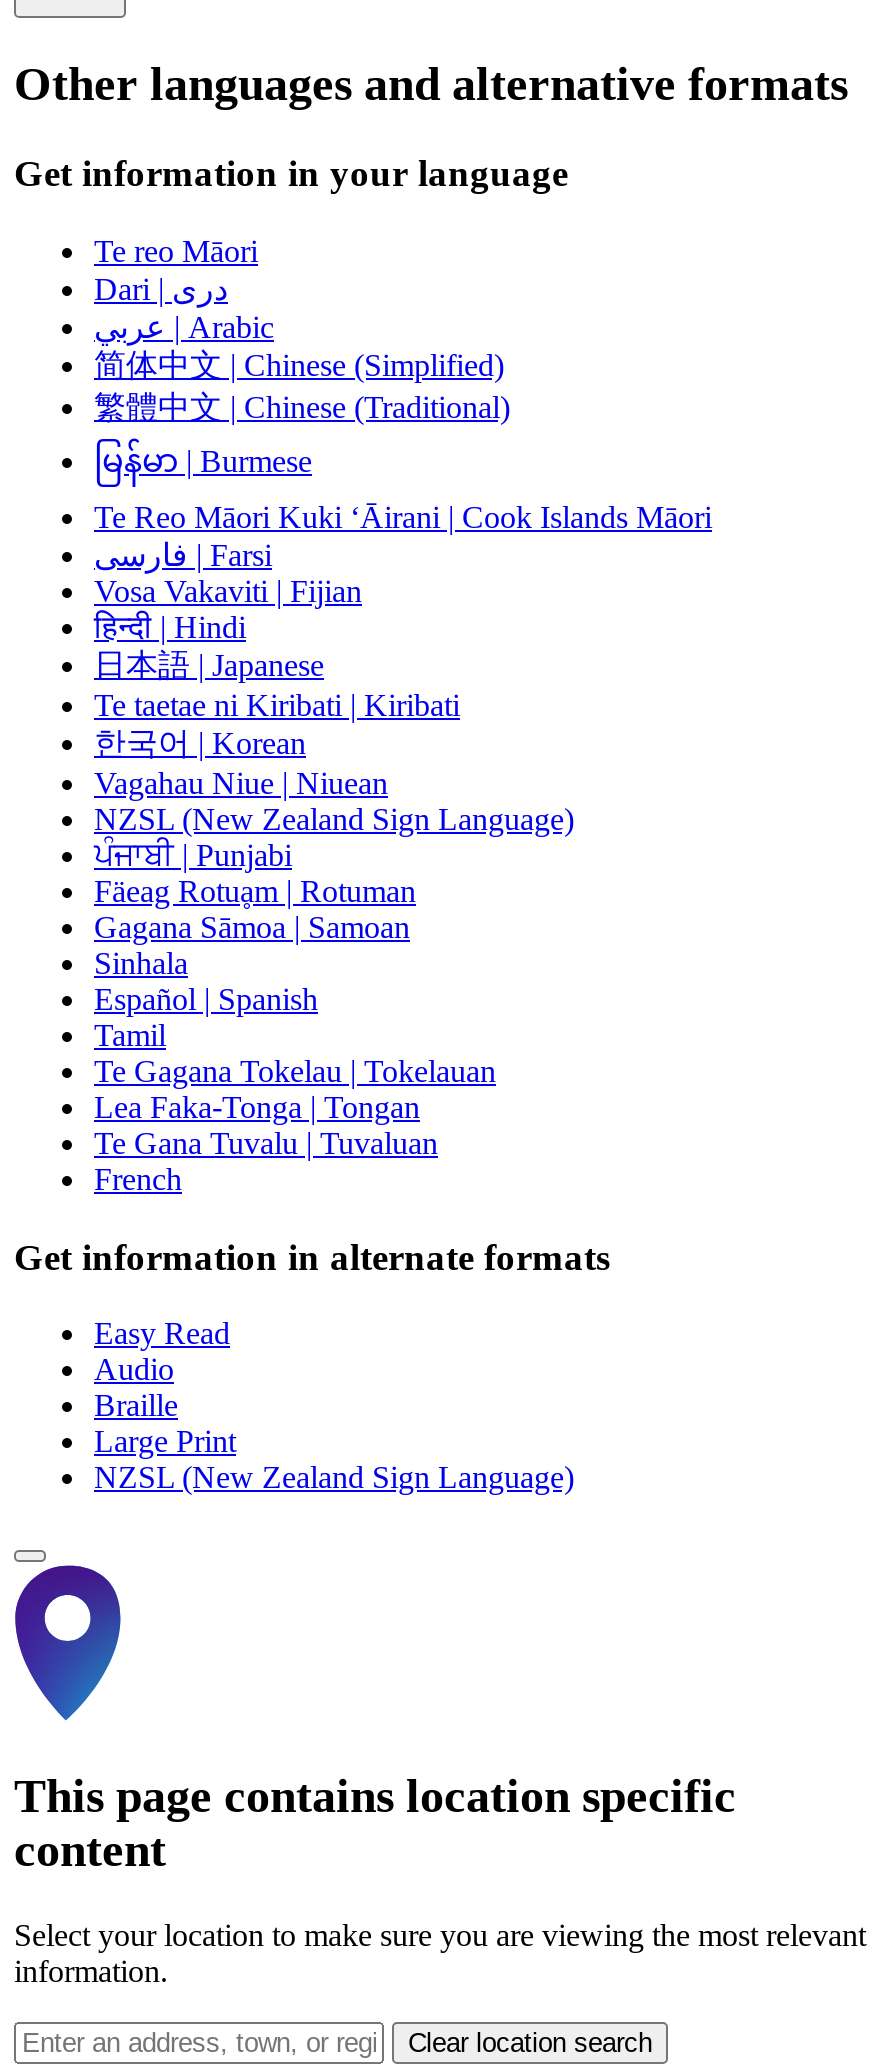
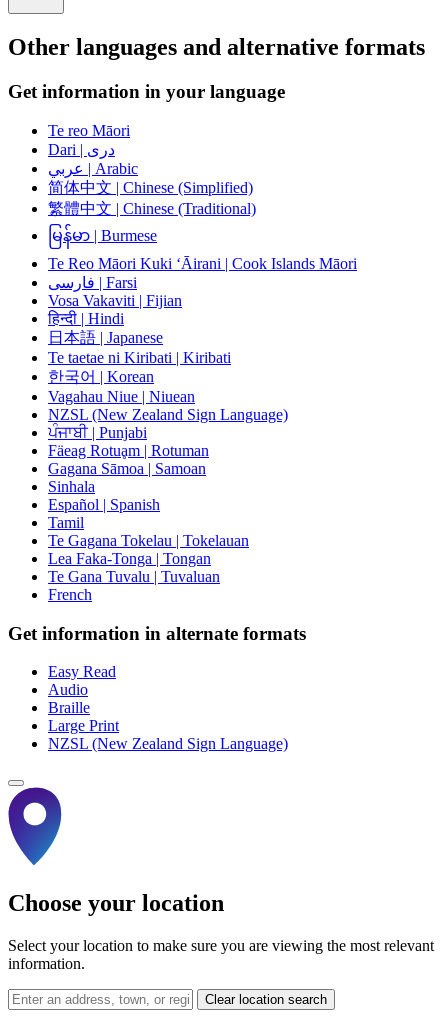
[14,1770,736,1876] This page contains location specific | content -> [8,890,224,916] Choose your location

